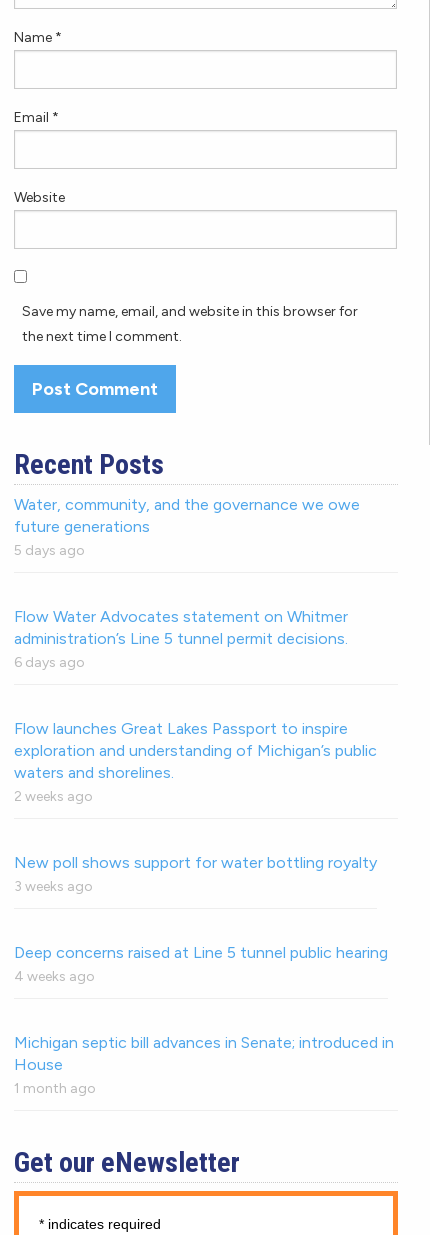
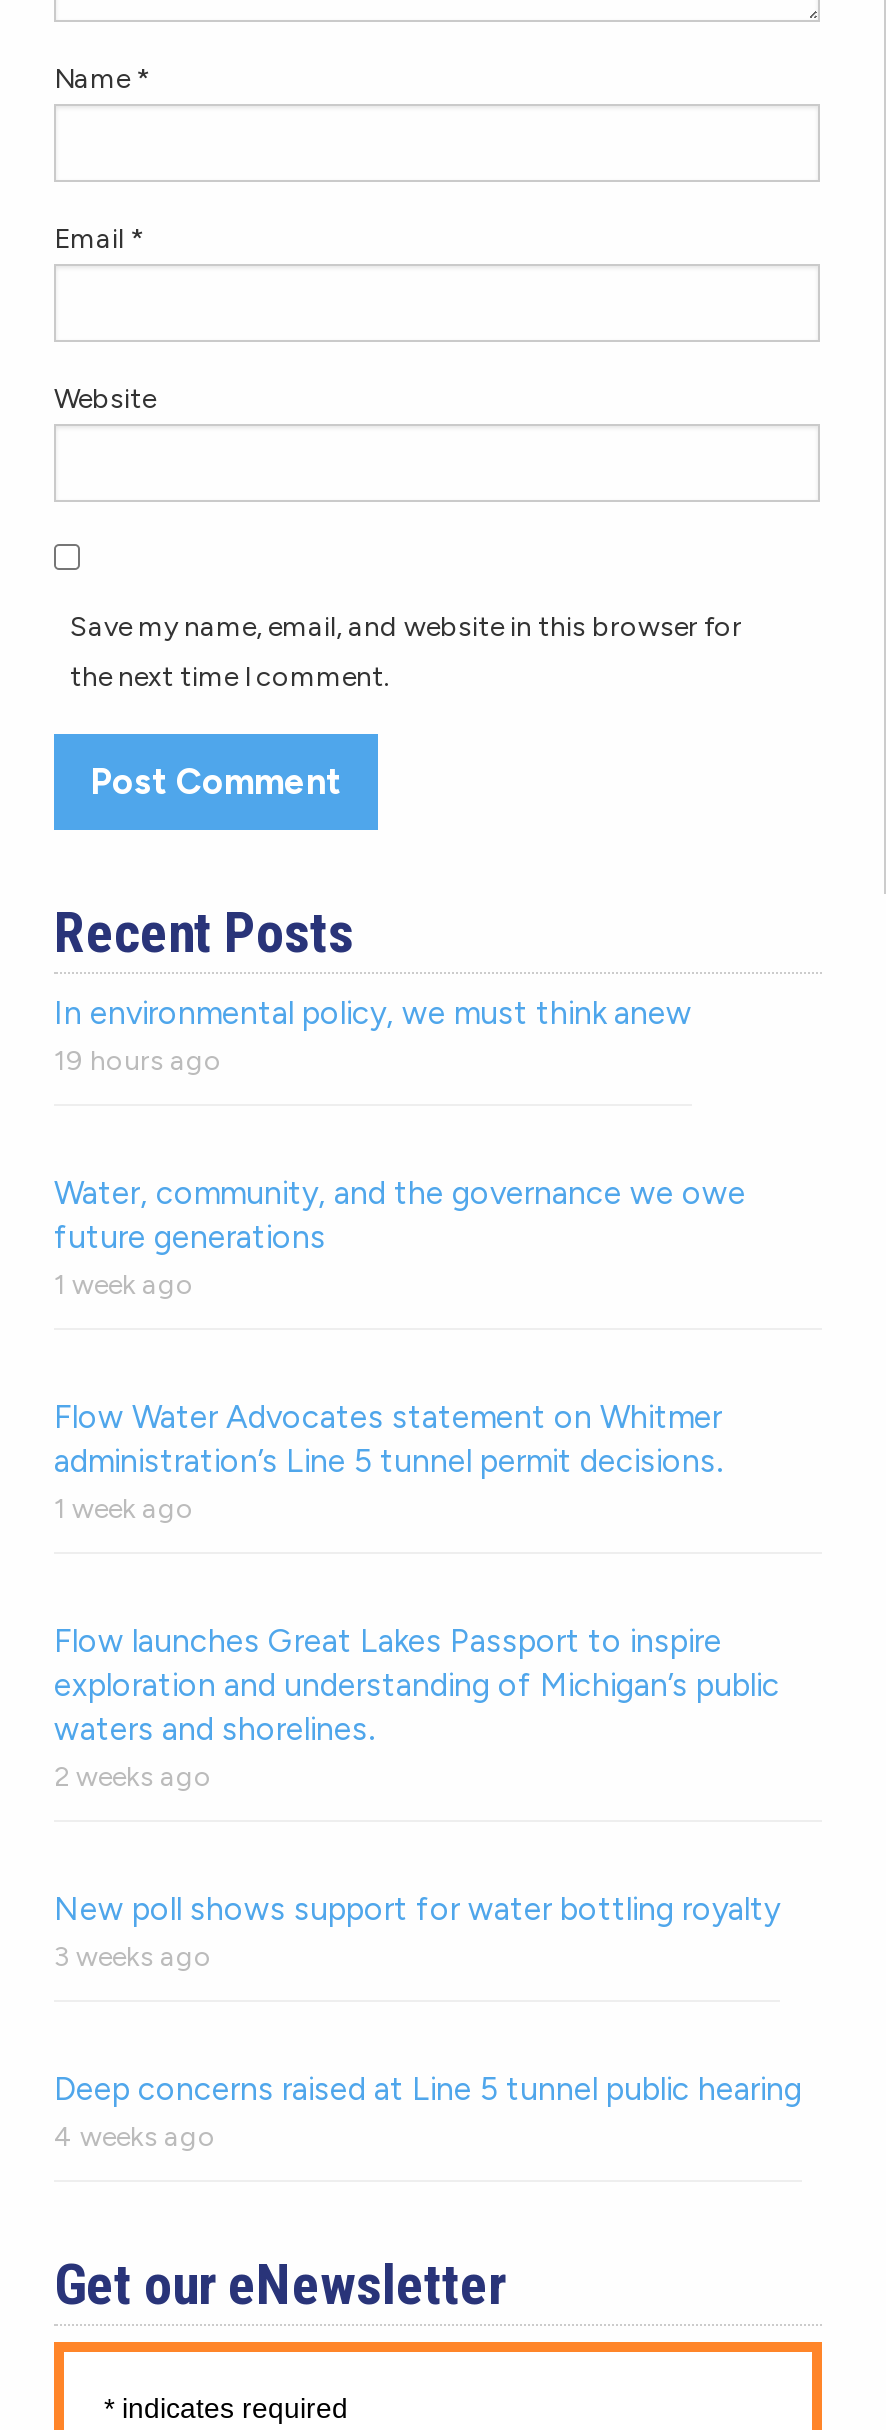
none -> [54,994,692,1078] In environmental policy, we must think anew | 19 hours ago
moved [14,495,360,536] -> [54,1174,746,1256]: Water, community, and the governance we owe | future generations
[14,542,85,559] 5 days ago -> [54,1268,194,1302] 1 week ago
moved [14,607,348,648] -> [54,1398,722,1480]: Flow Water Advocates statement on Whitmer | administration’s Line 5 tunnel permit decisions.
[14,654,85,671] 6 days ago -> [54,1492,194,1526] 1 week ago
moved [14,719,388,985] -> [54,1622,802,2154]: Flow launches Great Lakes Passport to inspire | exploration and understanding of Michigan’s public | waters and shorelines. | 2 weeks ago | New poll shows support for water bottling royalty | 3 weeks ago | Deep concerns raised at Line 5 tunnel public hearing | 4 weeks ago
[14,1033,394,1097] Michigan septic bill advances in Senate; introduced in | House | 1 month ago -> none

